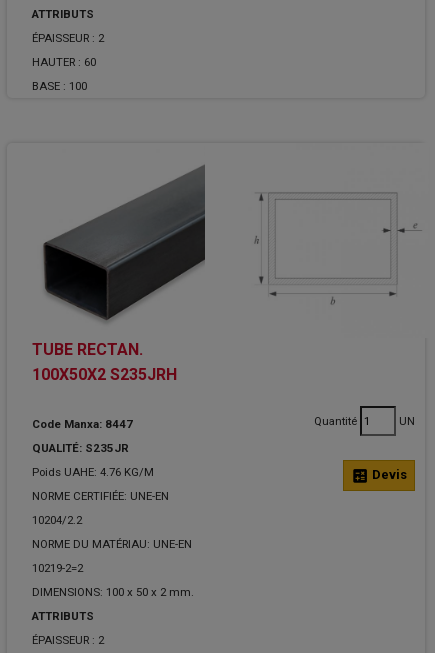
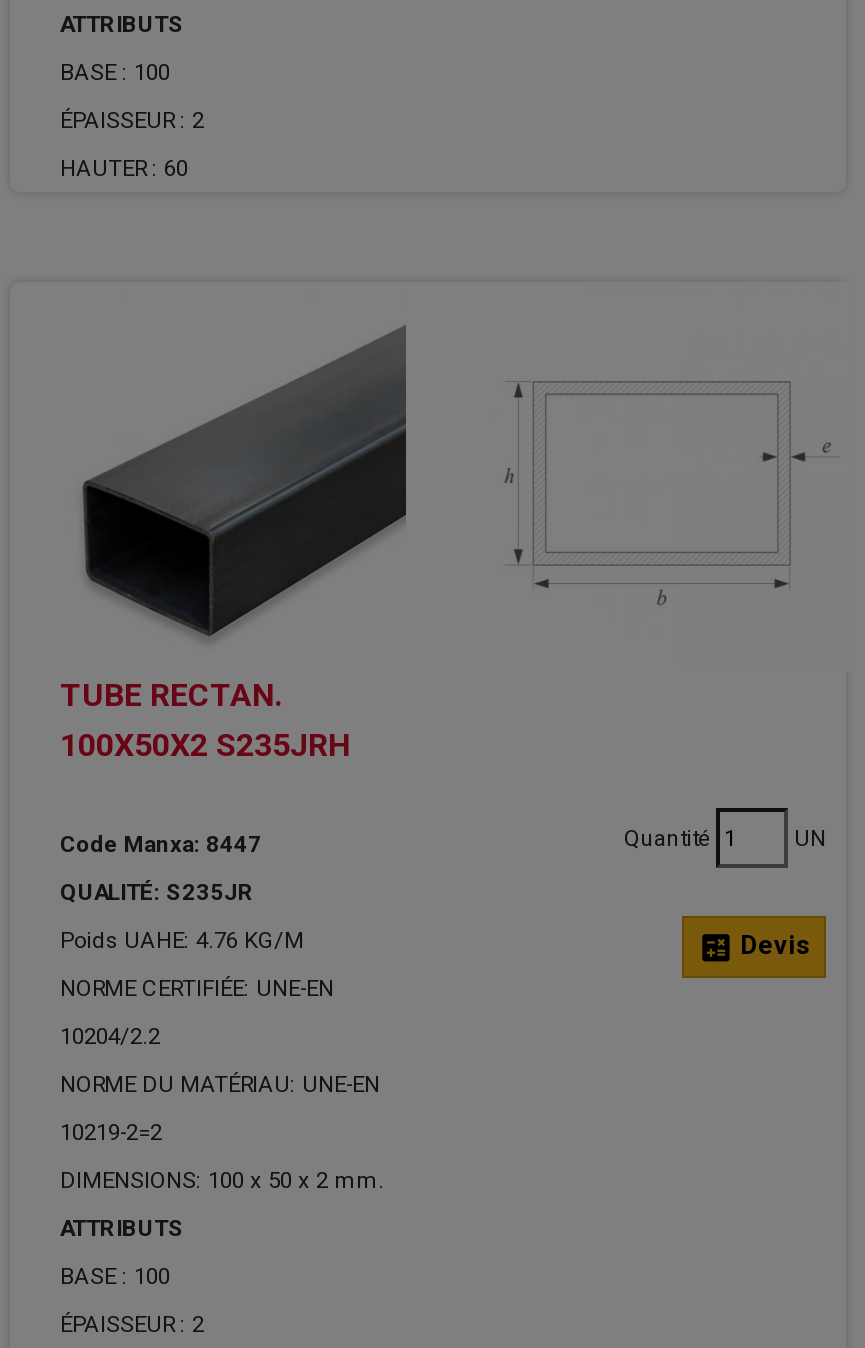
none -> [60,57,170,85] BASE : 100
[32,79,87,93] BASE : 100 -> none
none -> [60,1262,170,1290] BASE : 100

